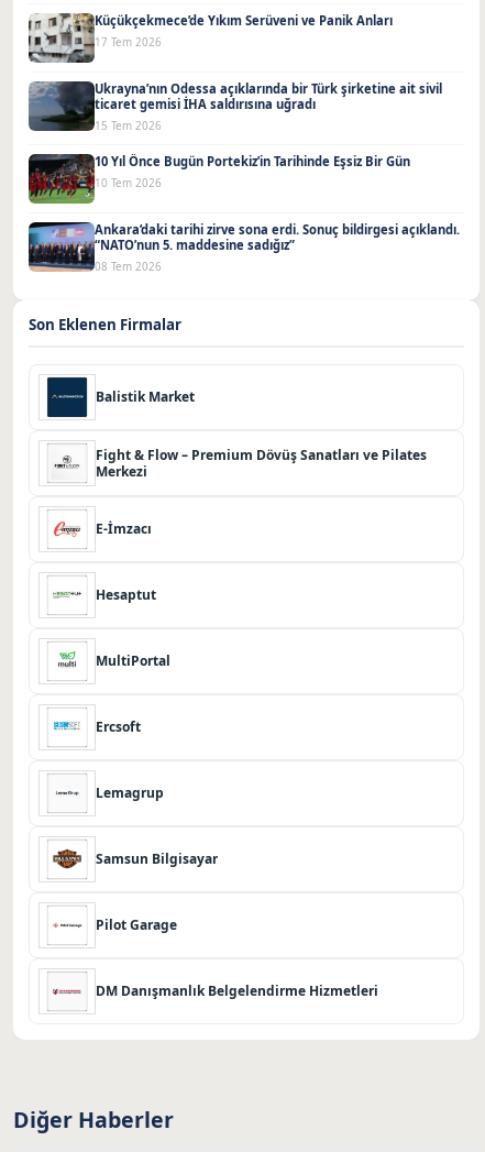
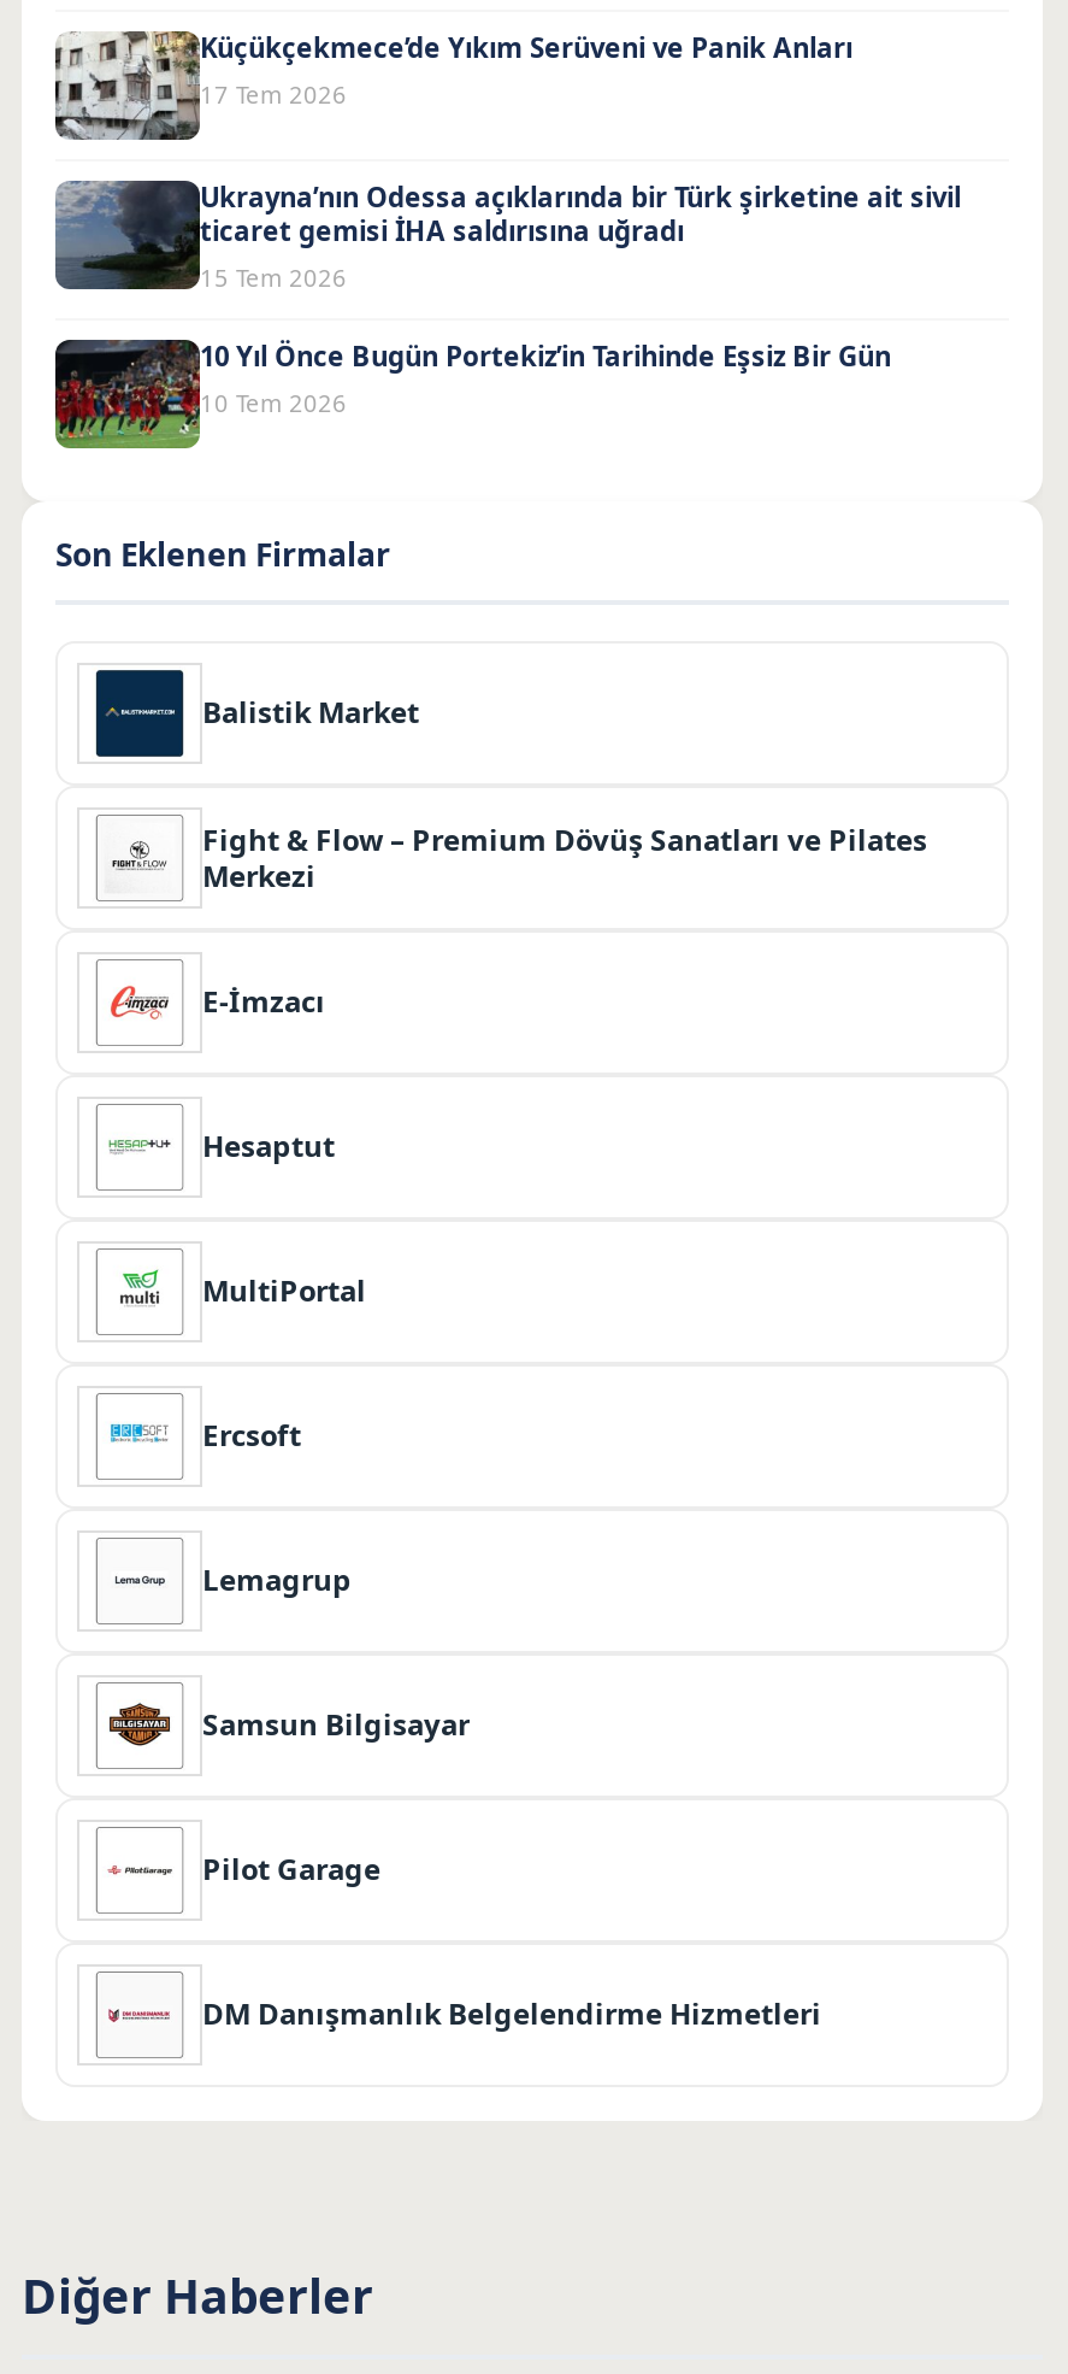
[27,221,460,274] [image] | Ankara’daki tarihi zirve sona erdi. Sonuç bildirgesi açıklandı. | “NATO’nun 5. maddesine sadığız” | 08 Tem 2026 -> none

